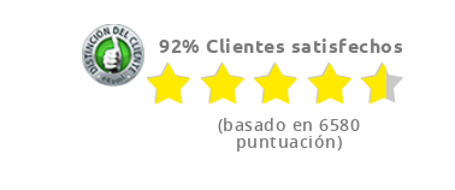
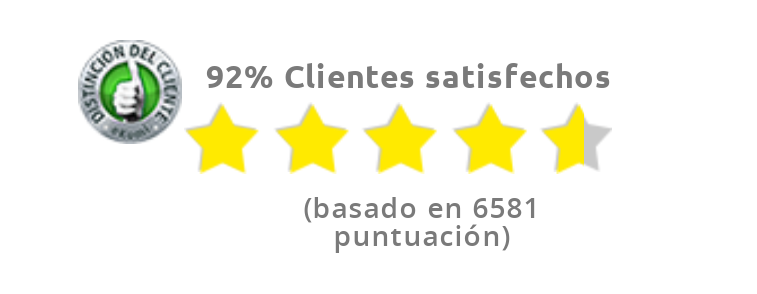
[218,113,360,136] (basado en 6580 -> [304,188,540,226] (basado en 6581

